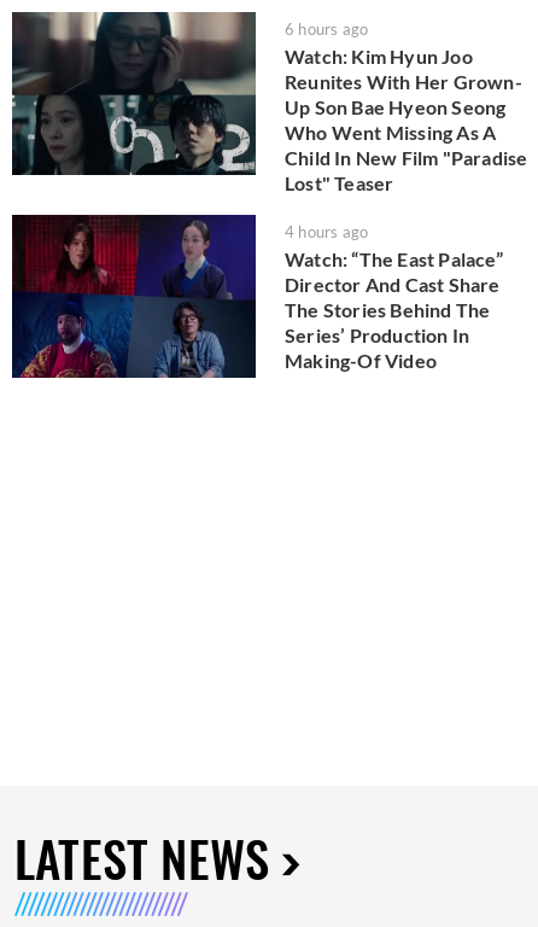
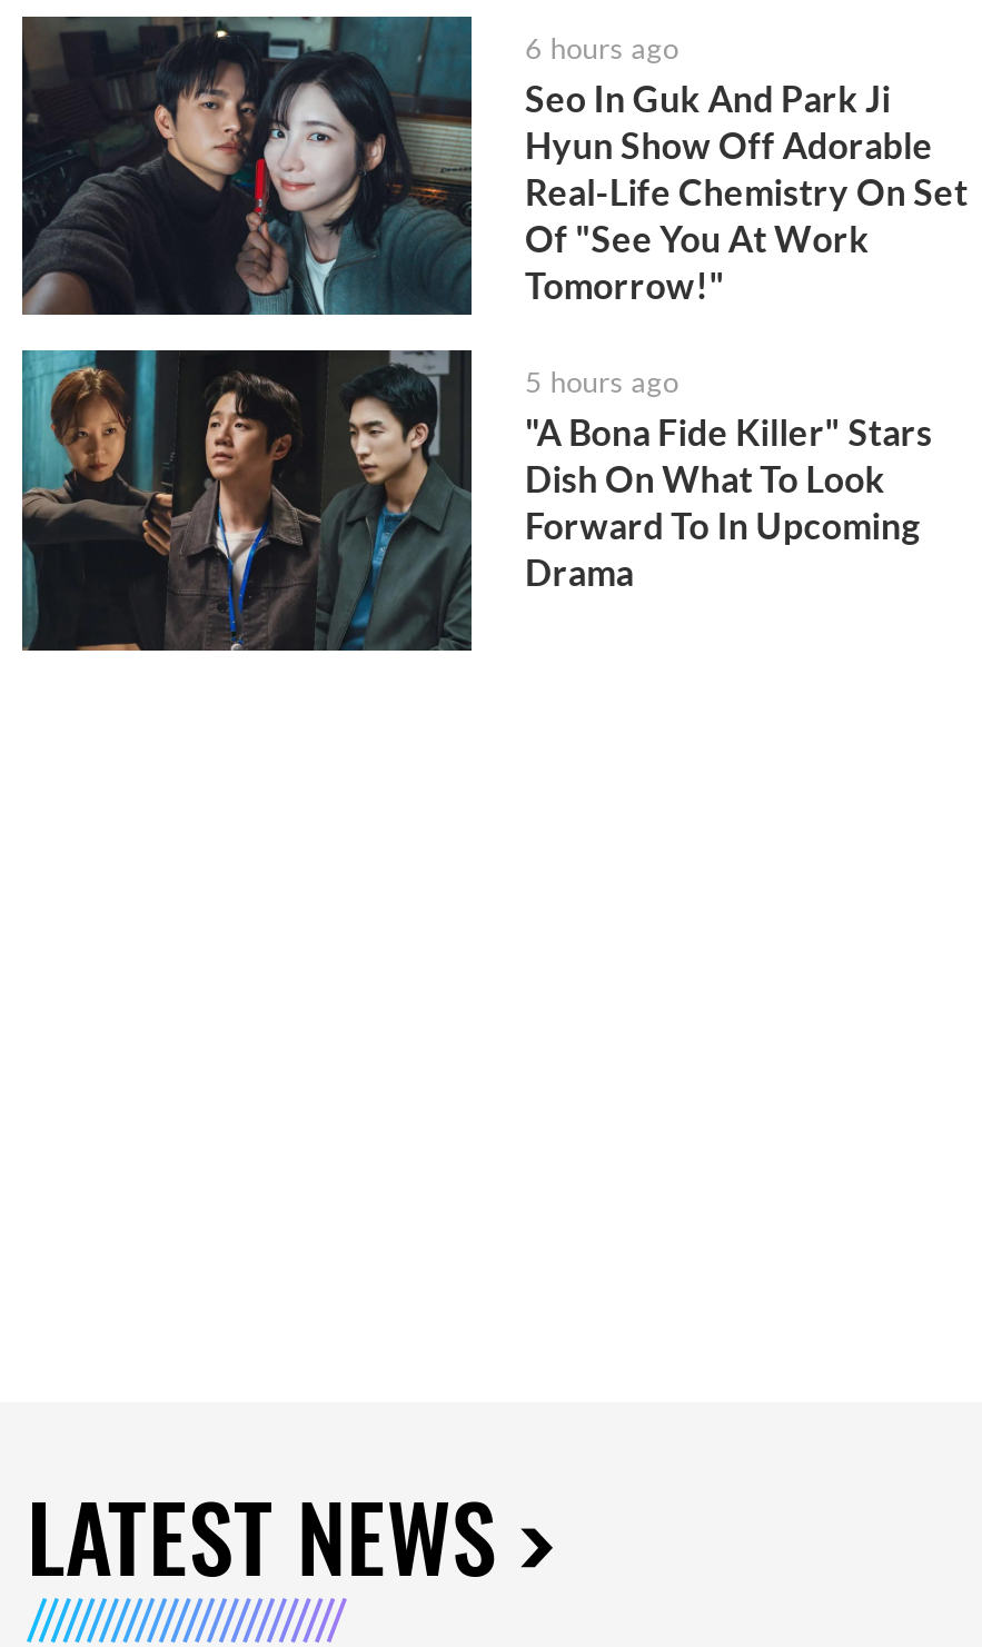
[12,11,528,195] [image] | Watch: Kim Hyun Joo | Reunites With Her Grown- | Up Son Bae Hyeon Seong | Who Went Missing As A | Child In New Film "Paradise | Lost" Teaser -> [20,16,968,318] [image] | Seo In Guk And Park Ji | Hyun Show Off Adorable | Real-Life Chemistry On Set | Of "See You At Work | Tomorrow!"
[11,214,503,379] [image] | 4 hours ago | Watch: “The East Palace” | Director And Cast Share | The Stories Behind The | Series’ Production In | Making-Of Video -> [20,349,932,654] [image] | 5 hours ago | "A Bona Fide Killer" Stars | Dish On What To Look | Forward To In Upcoming | Drama

